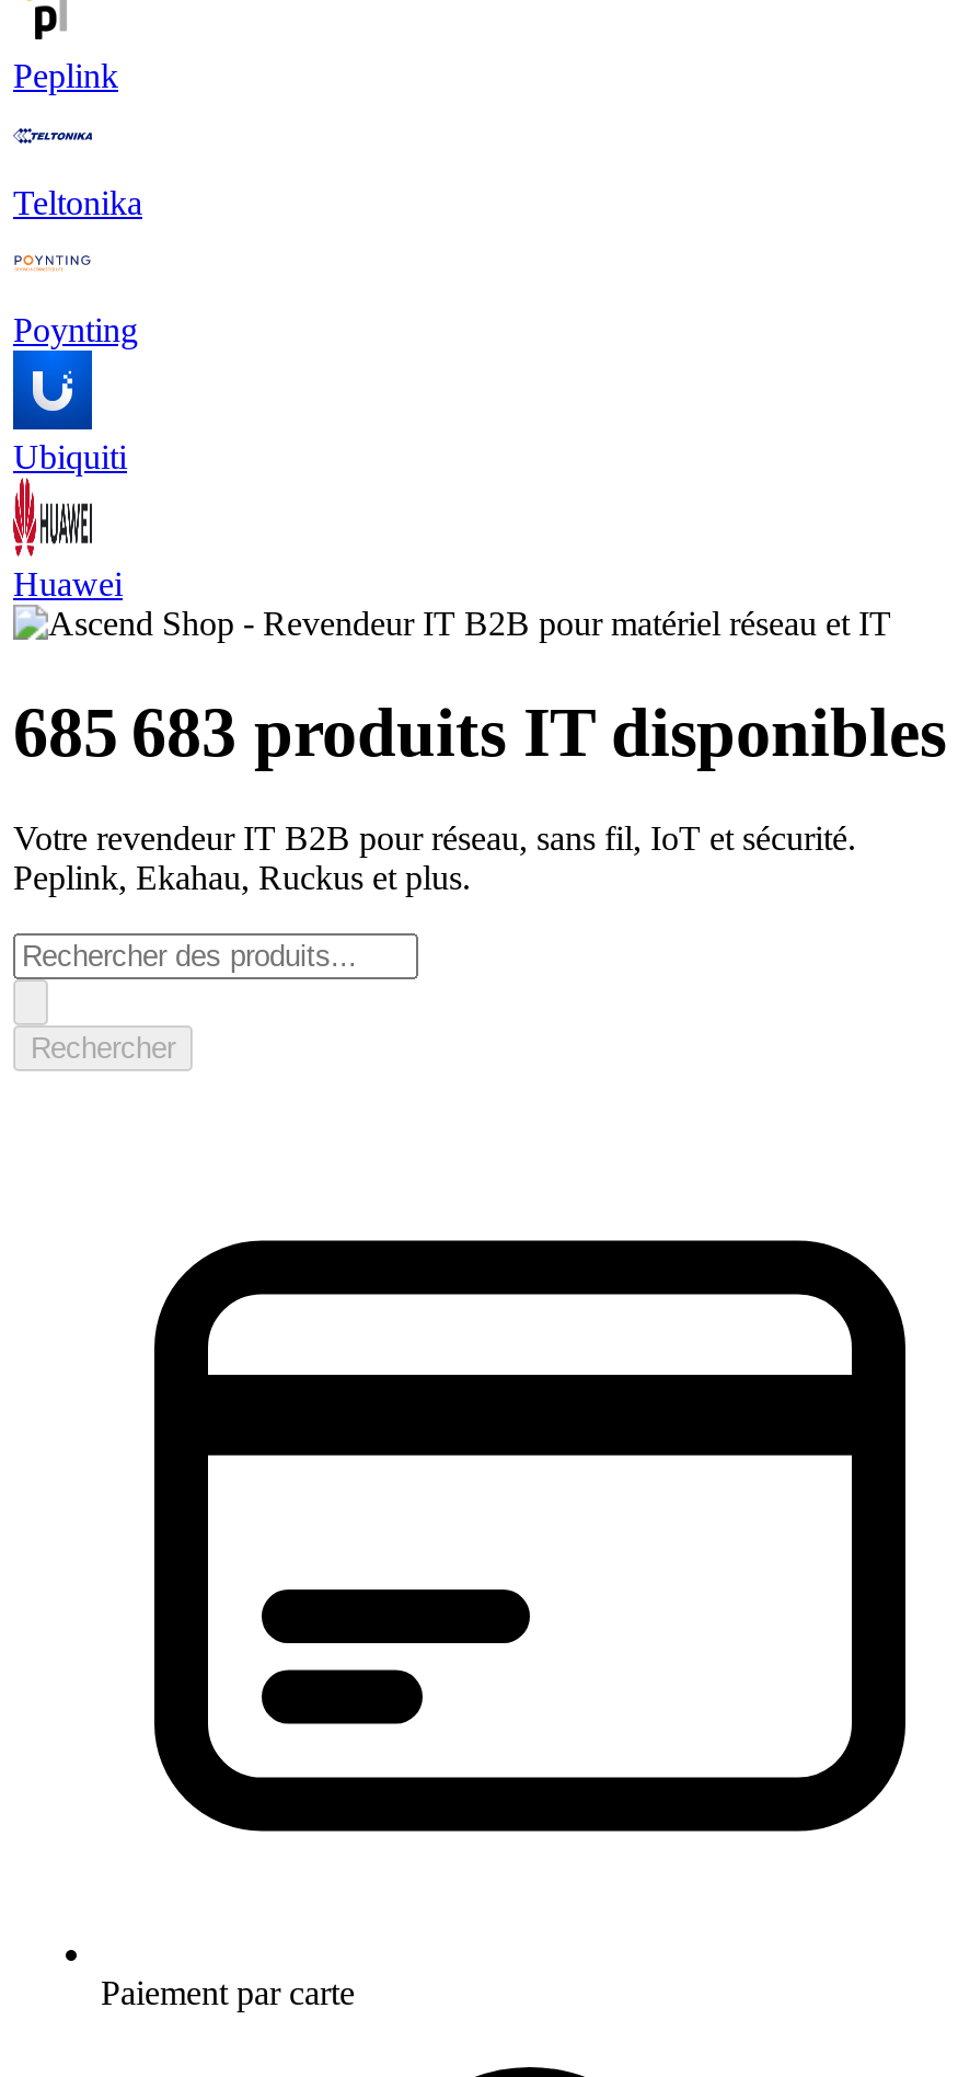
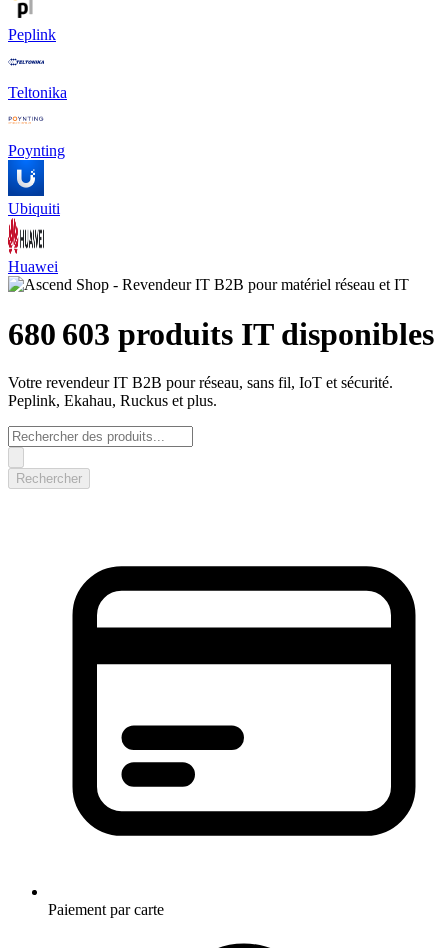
[13,692,946,771] 685 683 produits IT disponibles -> [8,316,434,352] 680 603 produits IT disponibles

